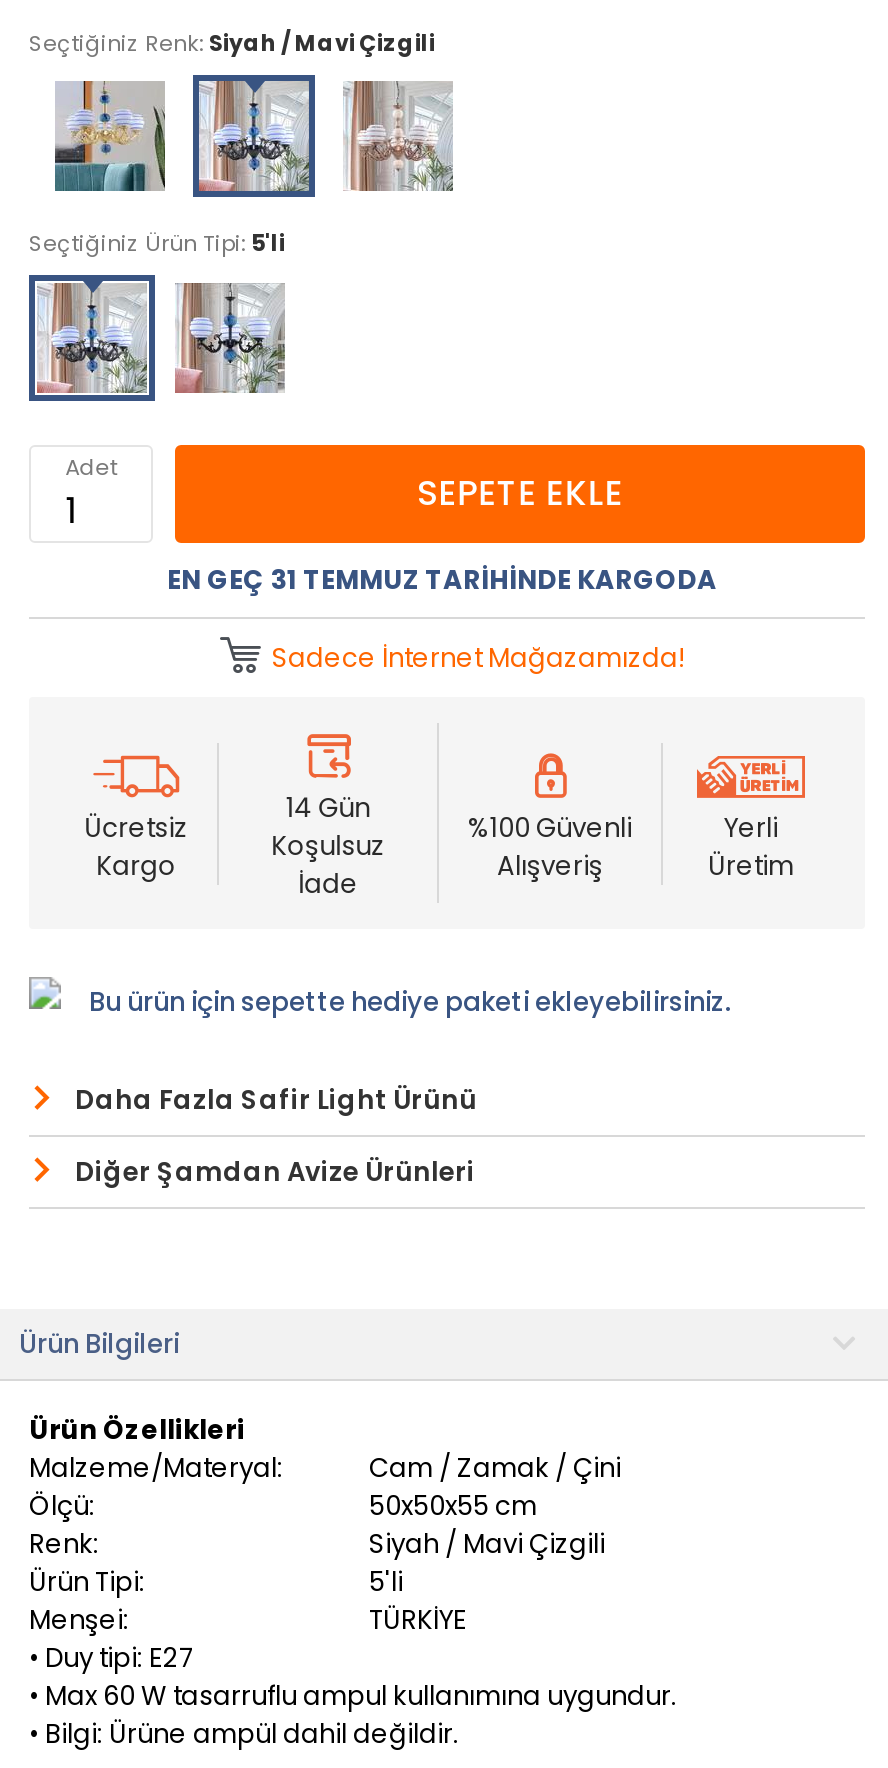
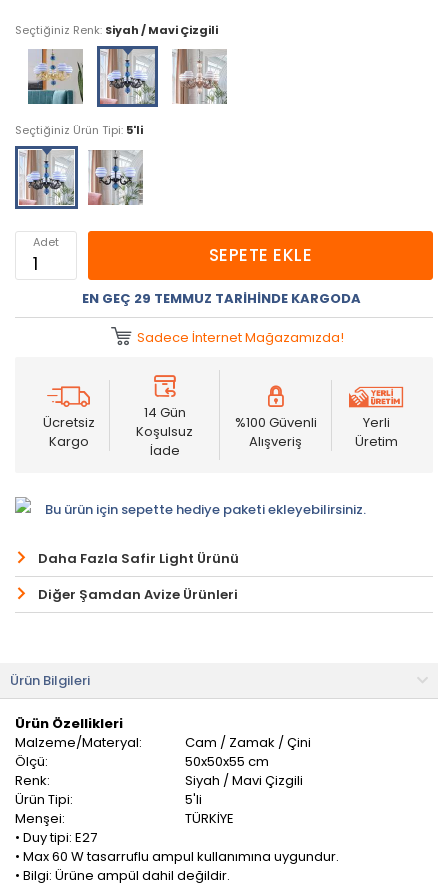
[167,561,717,599] EN GEÇ 31 TEMMUZ TARIHINDE KARGODA -> [82,289,361,308] EN GEÇ 29 TEMMUZ TARIHINDE KARGODA

